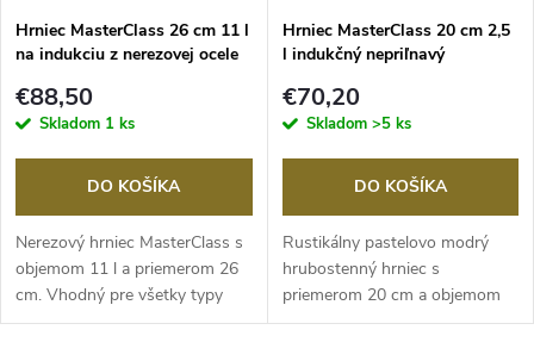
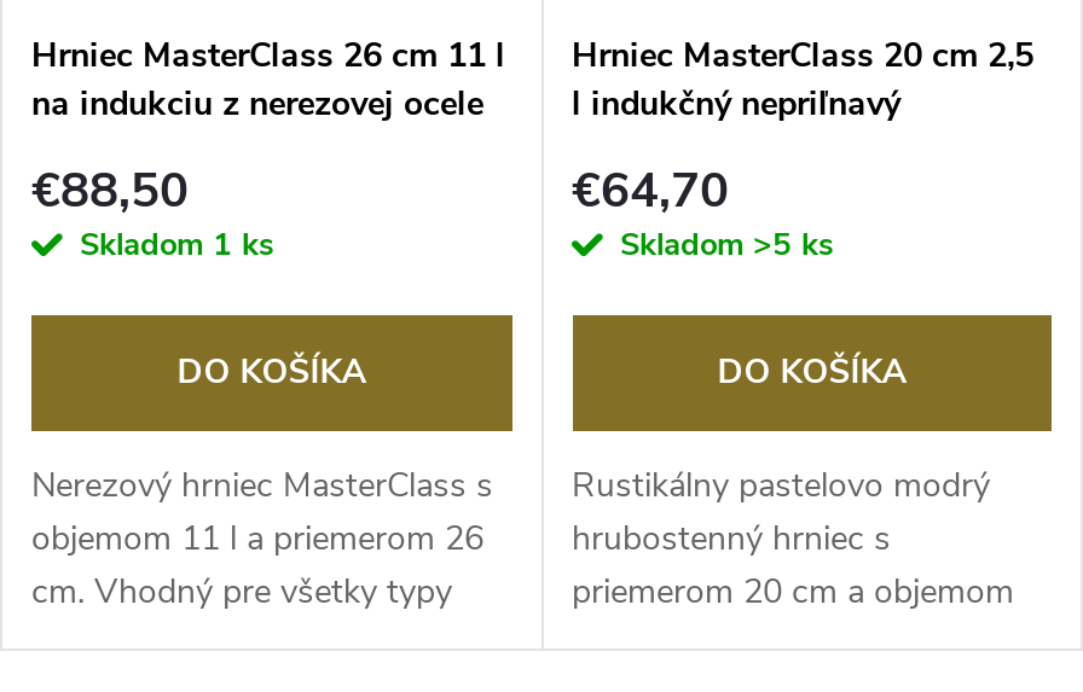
[282,81,359,113] €70,20 -> [572,158,729,223] €64,70

